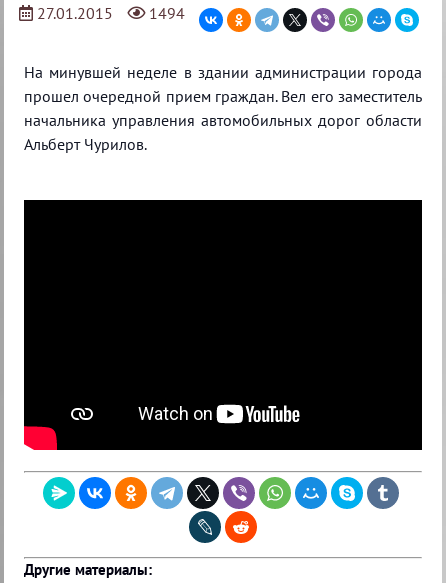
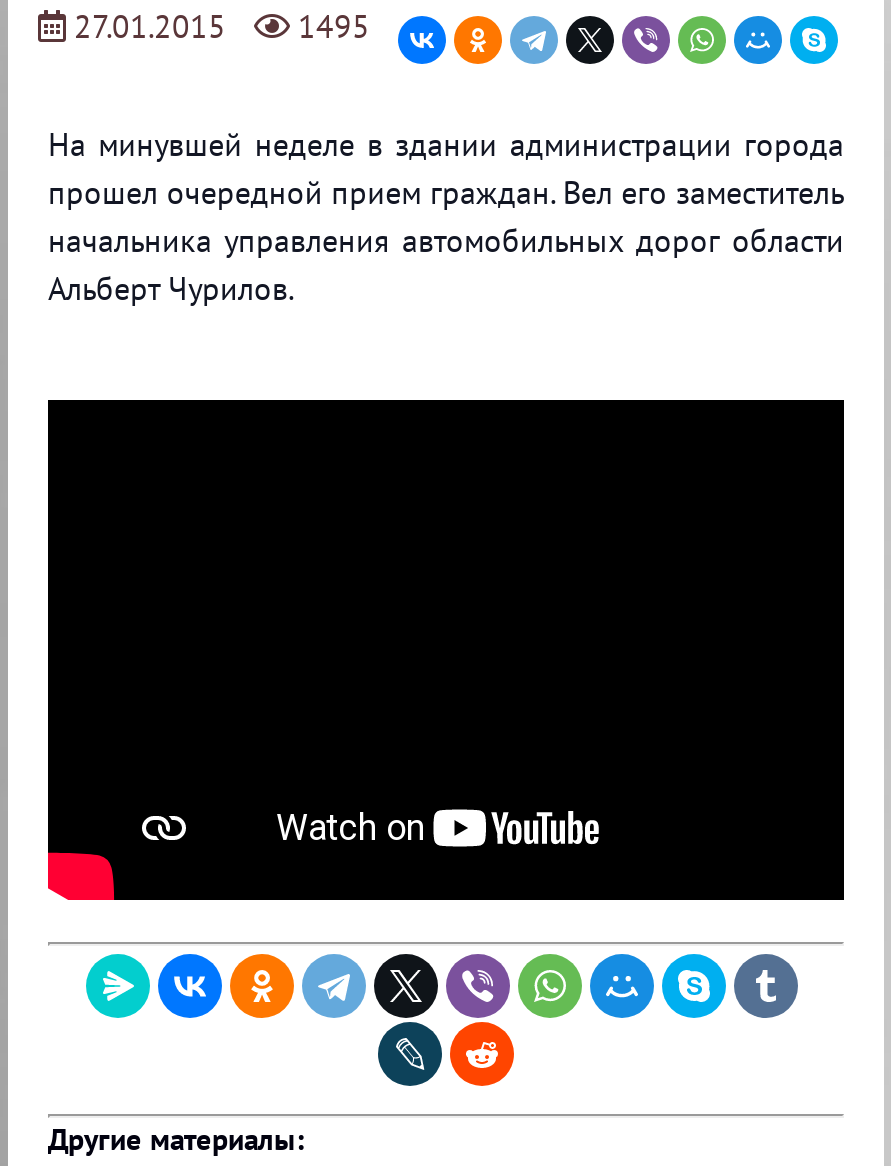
[33,3,185,23] 27.01.2015 1494 -> [66,6,370,46] 27.01.2015 1495

